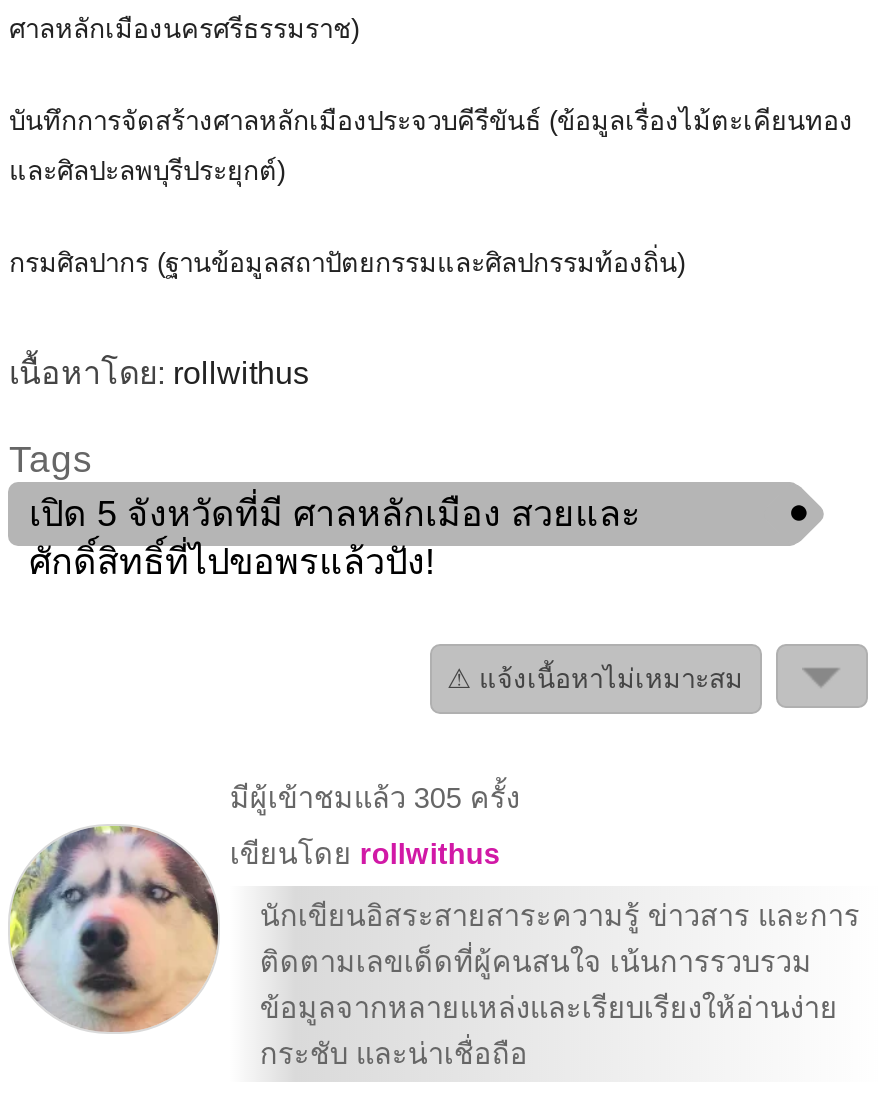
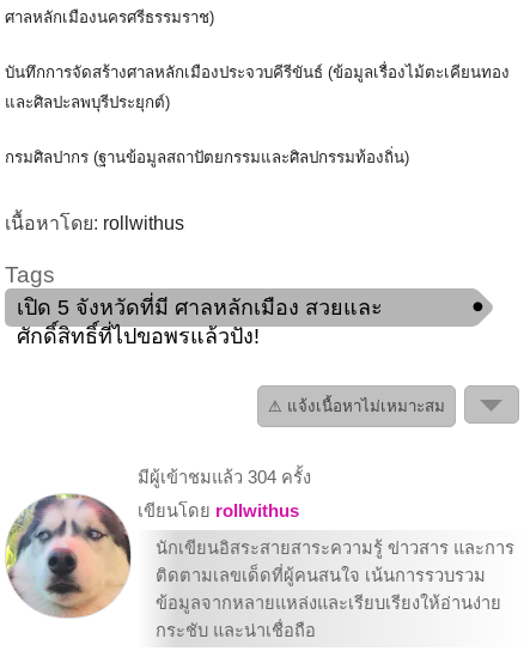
[230,782,520,814] มีผู้เข้าชมแล้ว 305 ครั้ง -> [137,468,311,487] มีผู้เข้าชมแล้ว 304 ครั้ง

